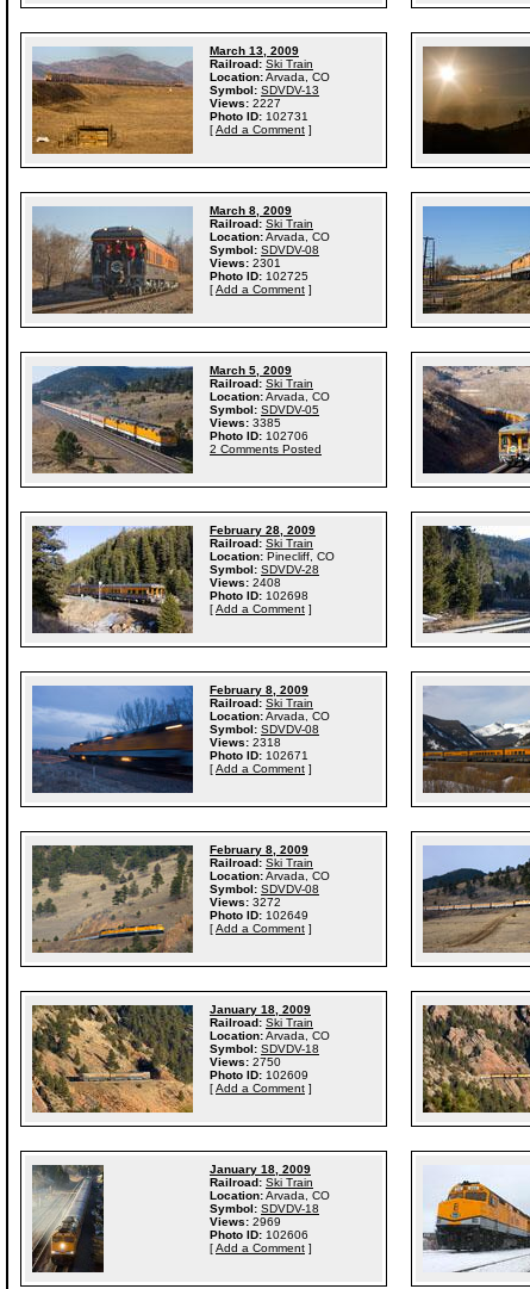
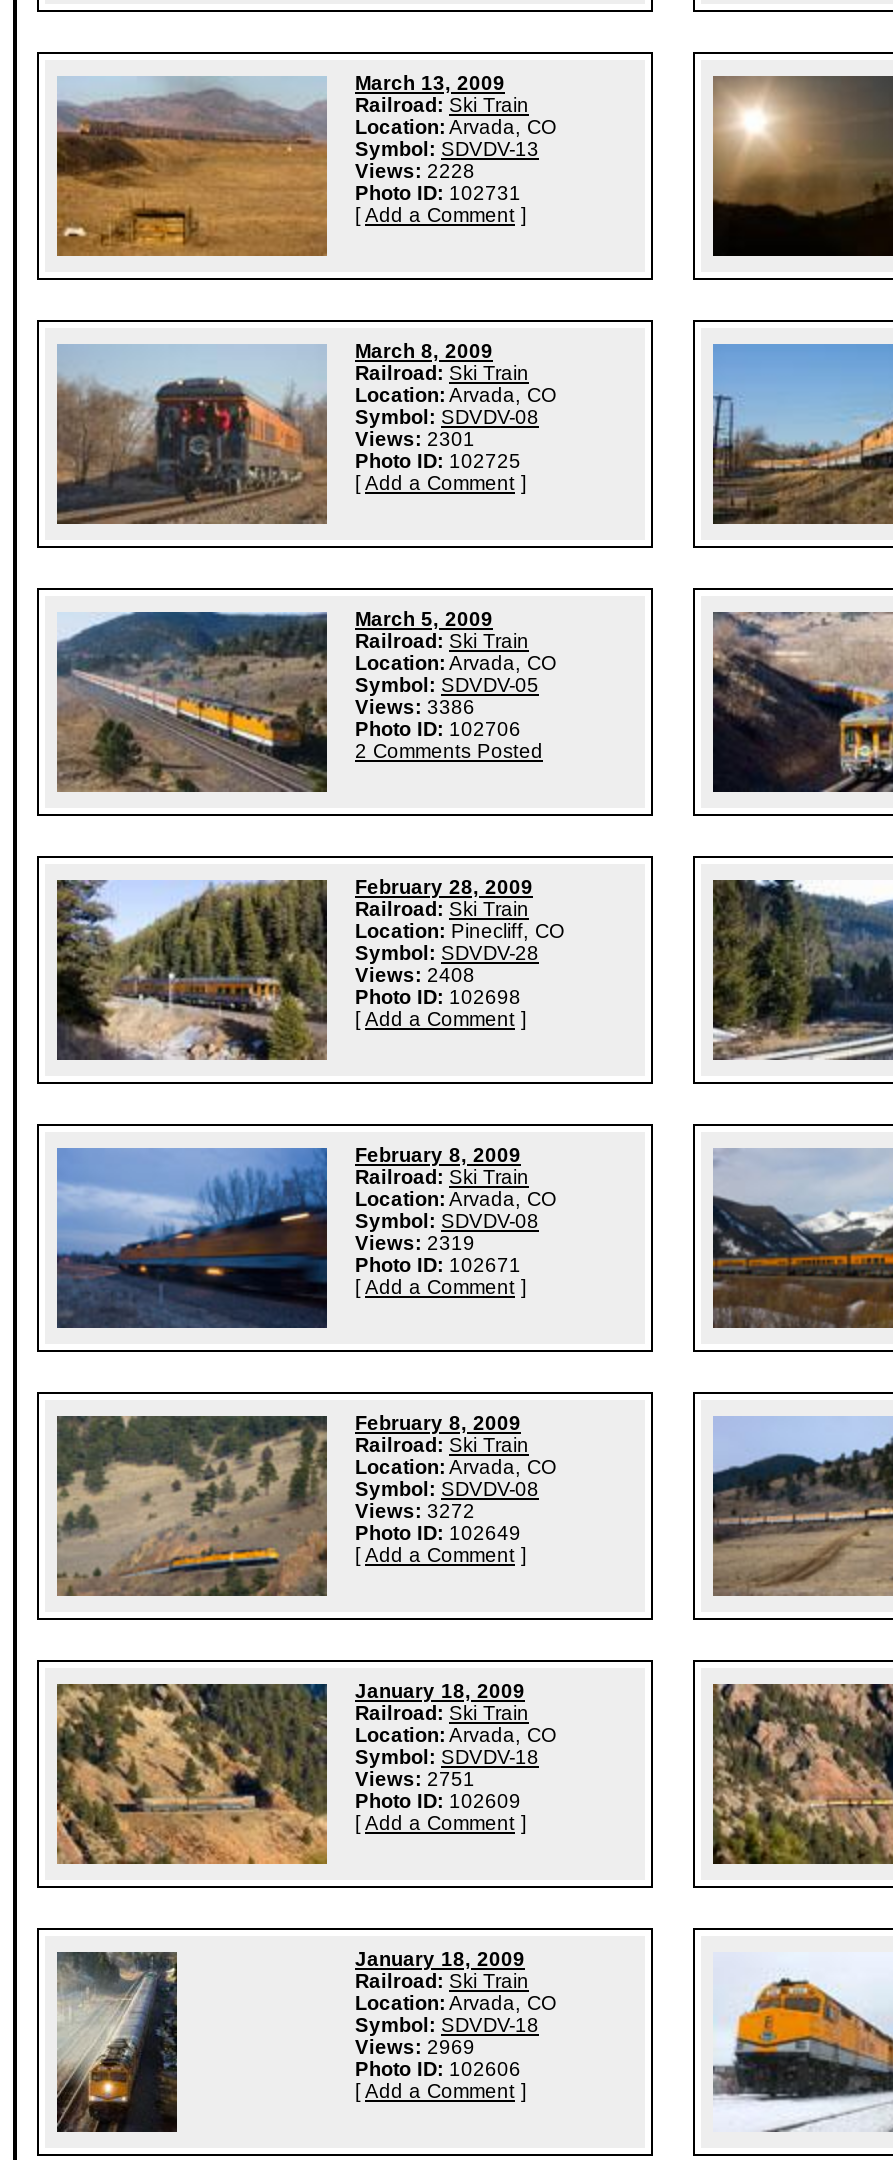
[210,97,281,110] Views: 2227 -> [355,160,475,182] Views: 2228
[210,416,281,429] Views: 3385 -> [355,696,475,718] Views: 3386
[210,736,281,749] Views: 2318 -> [355,1232,475,1254] Views: 2319
[210,1055,281,1068] Views: 2750 -> [355,1768,475,1790] Views: 2751

